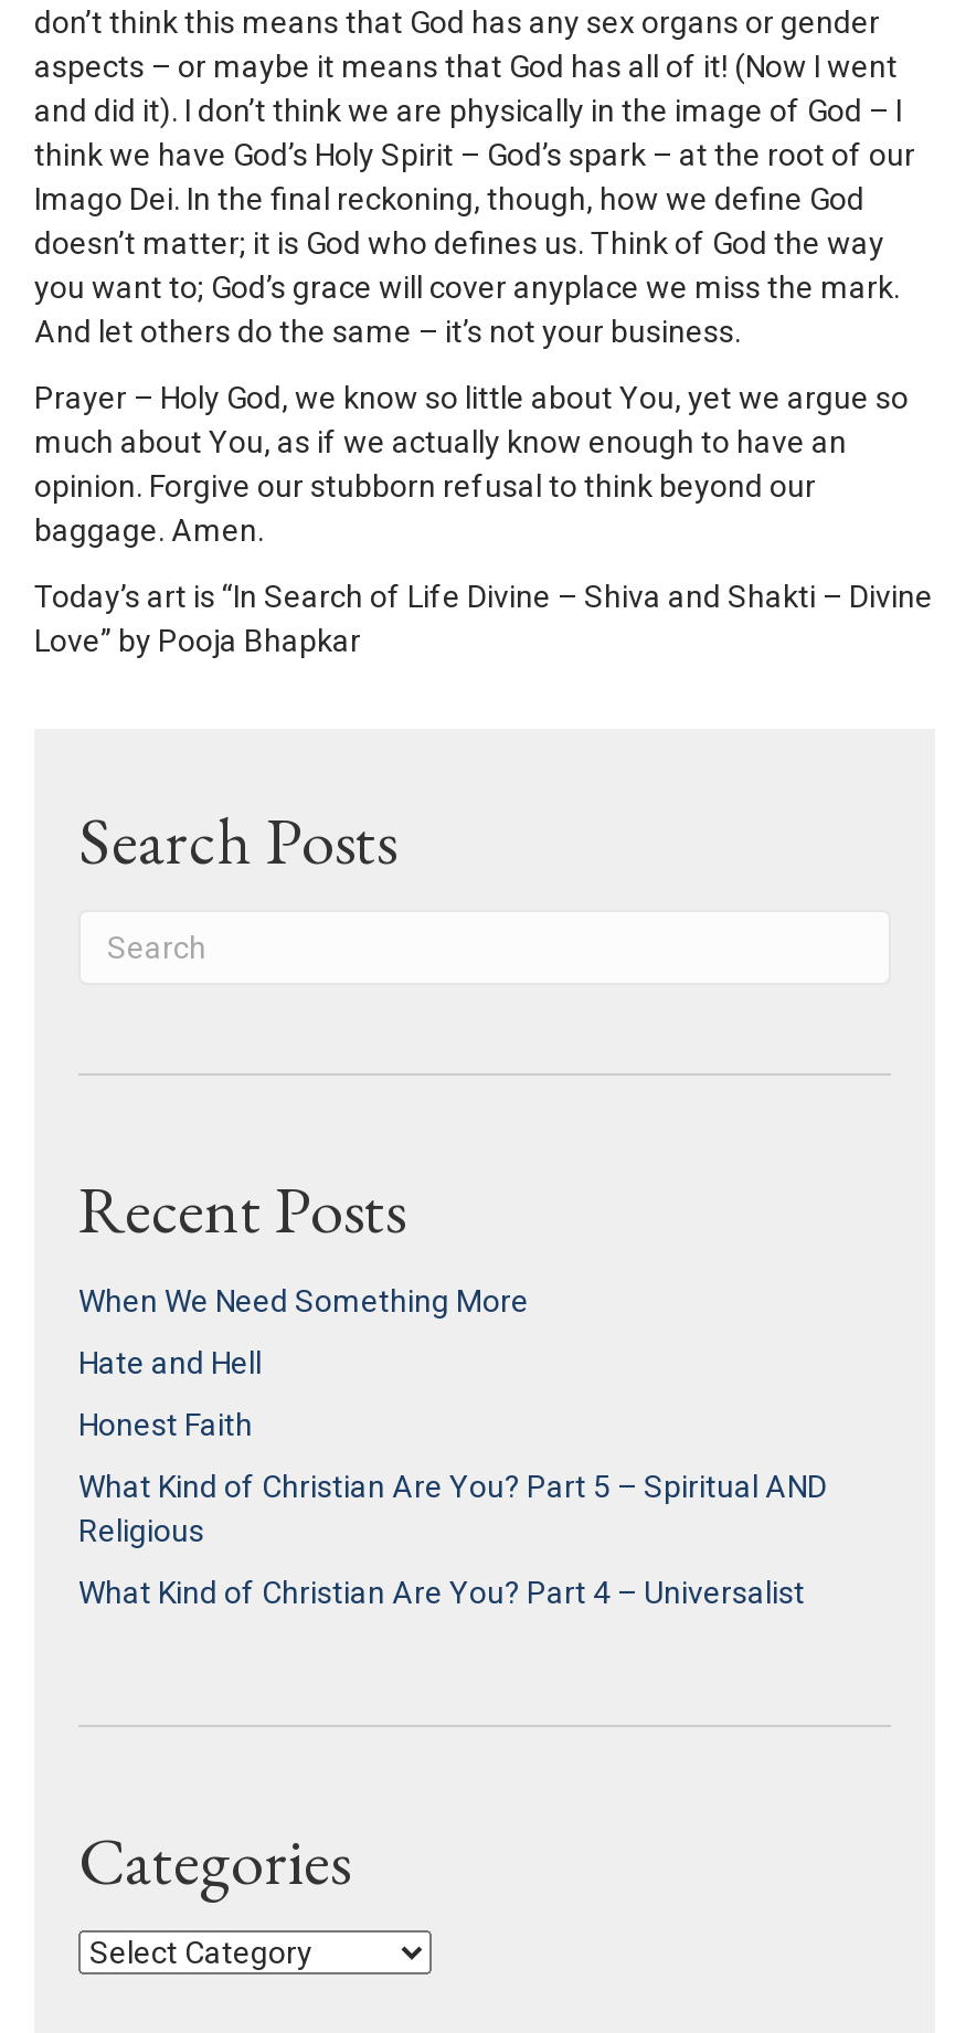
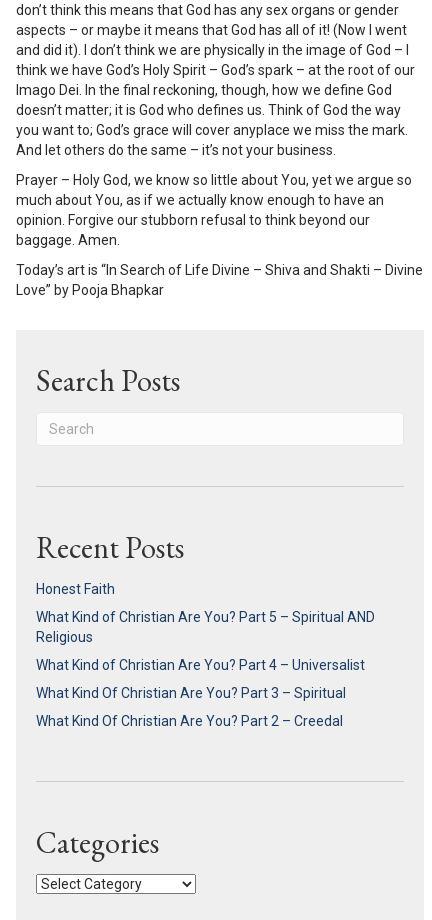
[78,1283,529,1380] When We Need Something More | Hate and Hell -> none
moved [78,1407,827,1610] -> [36,581,375,673]: Honest Faith | What Kind of Christian Are You? Part 5 – Spiritual AND | Religious | What Kind of Christian Are You? Part 4 – Universalist
none -> [36,685,346,729] What Kind Of Christian Are You? Part 3 – Spiritual | What Kind Of Christian Are You? Part 2 – Creedal

